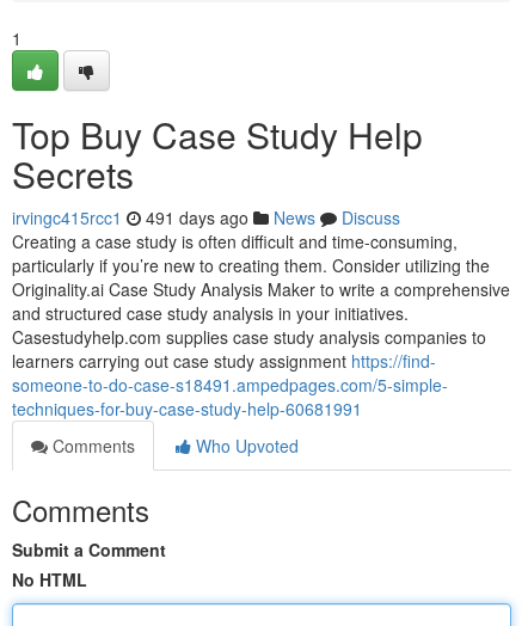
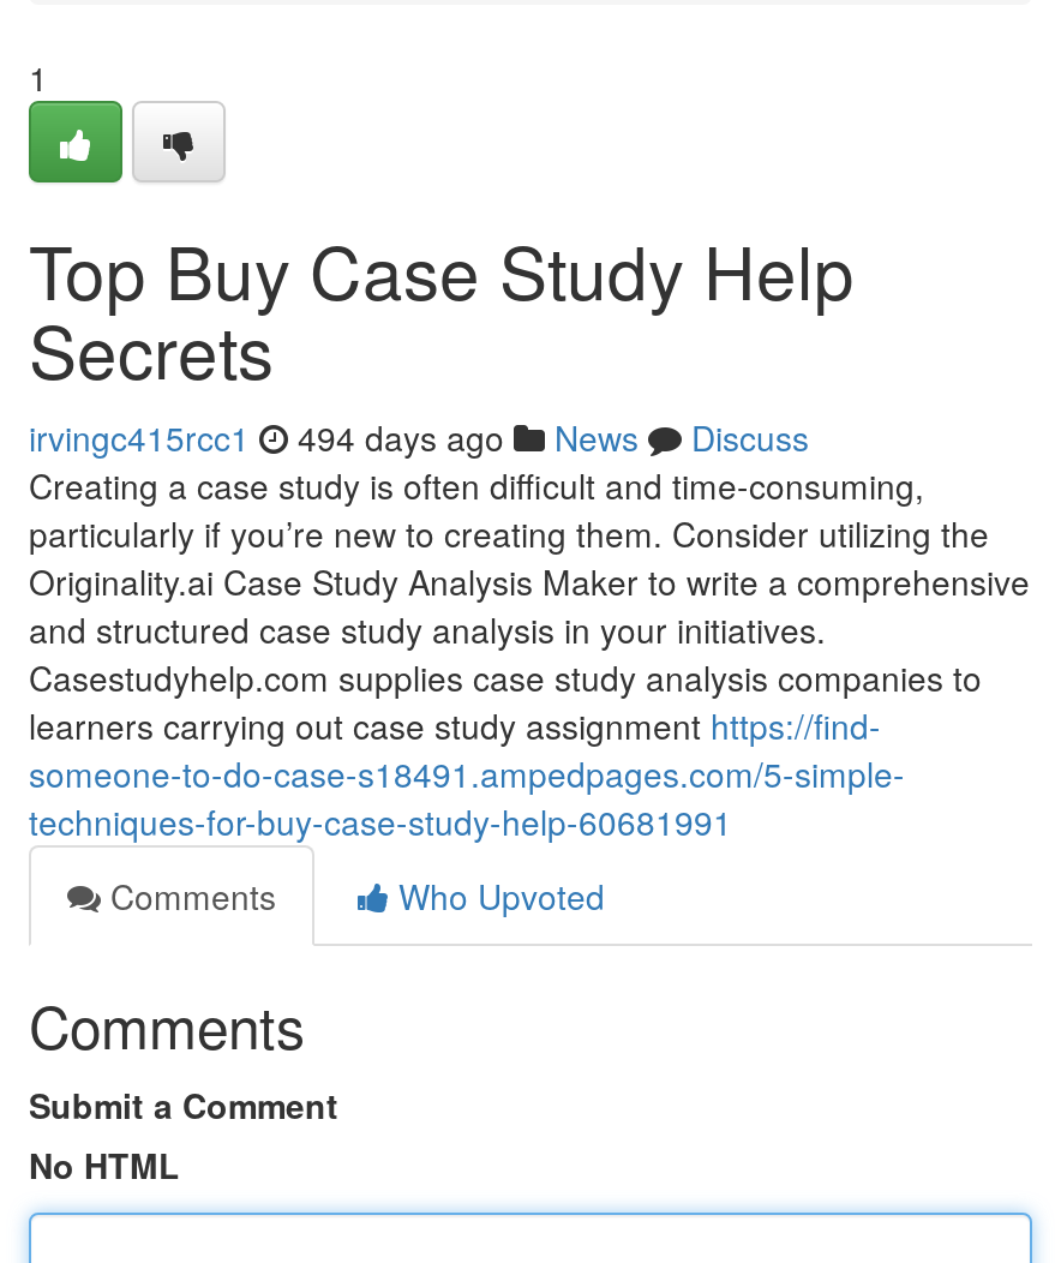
[12,205,400,229] irvingc415rcc1 491 days ago News Discuss -> [29,413,809,461] irvingc415rcc1 494 days ago News Discuss

